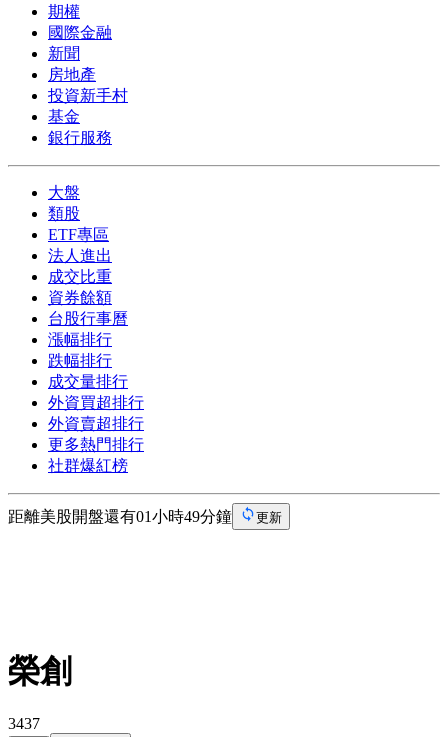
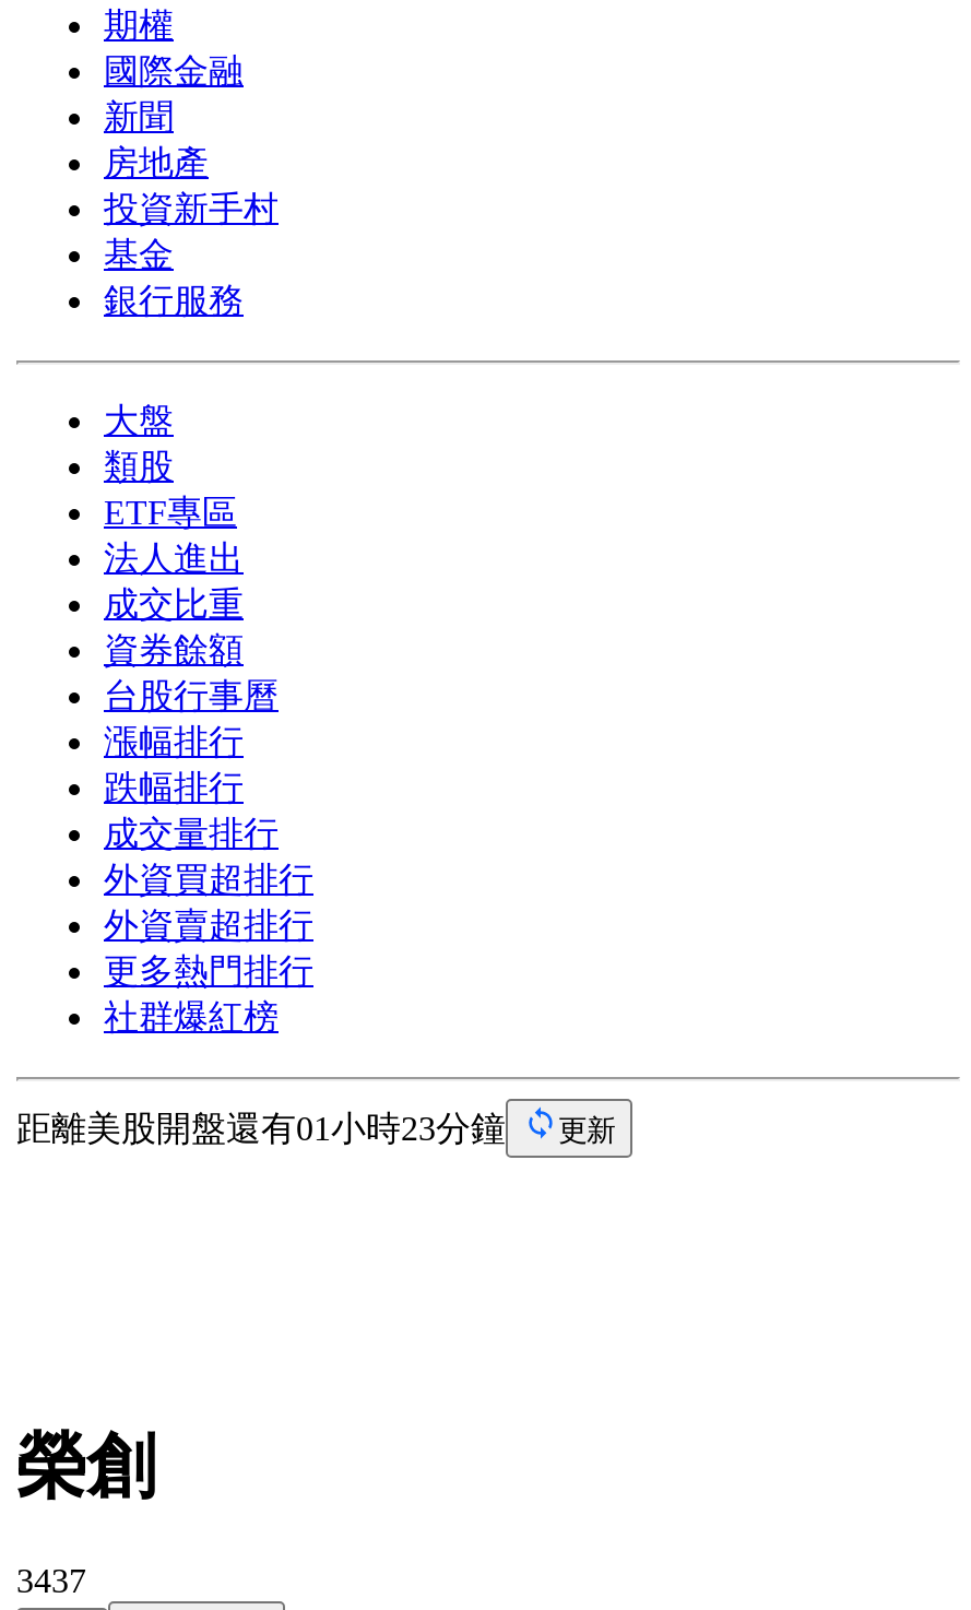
[8,508,232,525] 距離美股開盤還有01小時49分鐘 -> [16,1110,506,1147] 距離美股開盤還有01小時23分鐘

